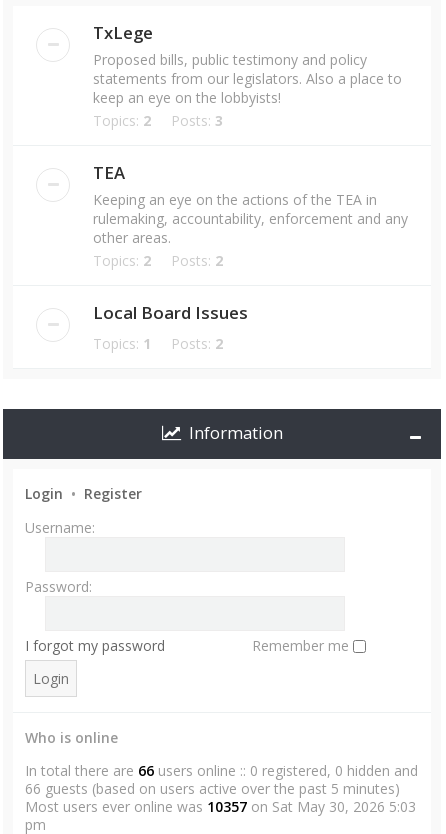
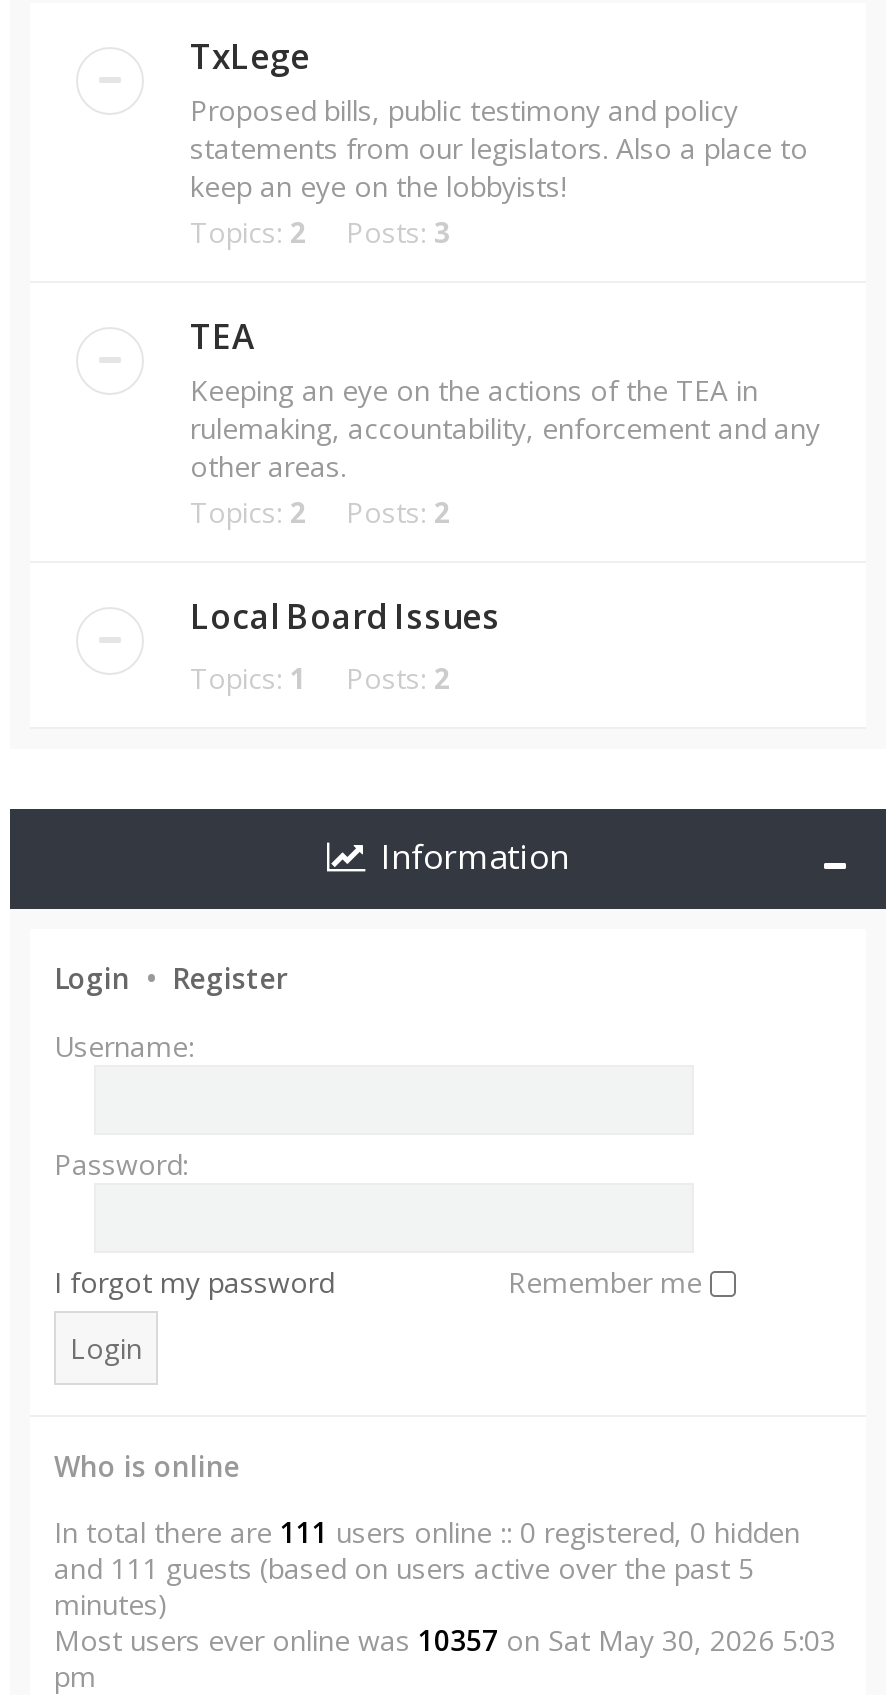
[25,761,418,798] In total there are 66 users online :: 0 registered, 0 hidden and | 66 guests (based on users active over the past 5 minutes) -> [54,1512,800,1622] In total there are 111 users online :: 0 registered, 0 hidden | and 111 guests (based on users active over the past 5 | minutes)

